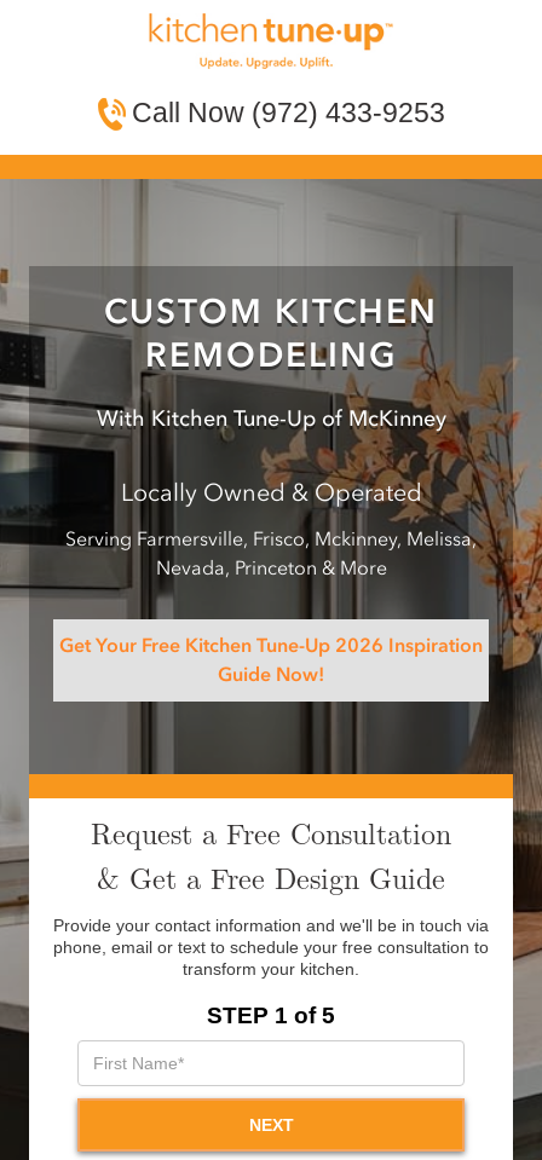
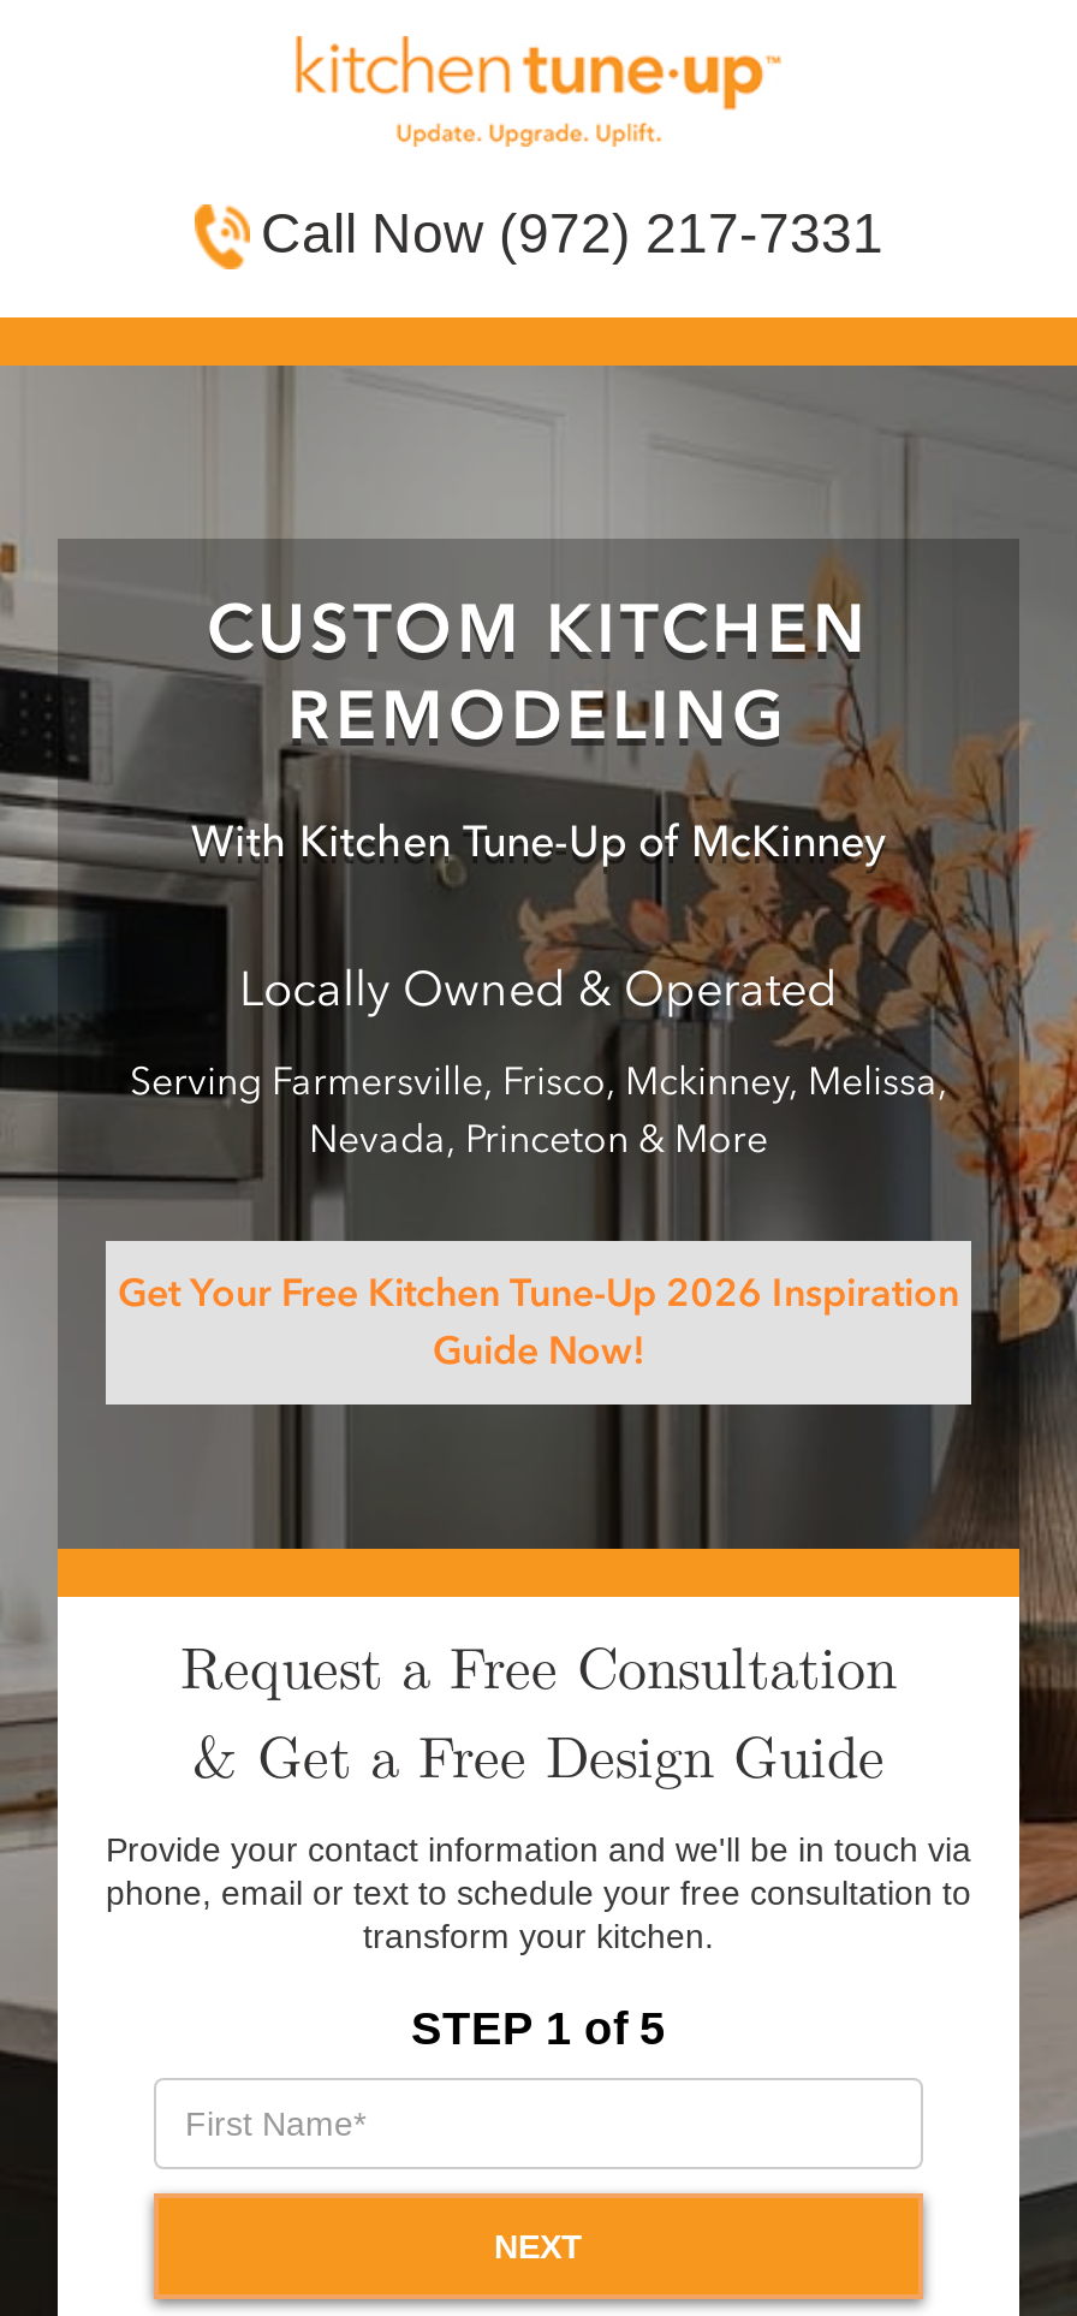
[131,96,445,128] Call Now (972) 433-9253 -> [261,201,883,264] Call Now (972) 217-7331

